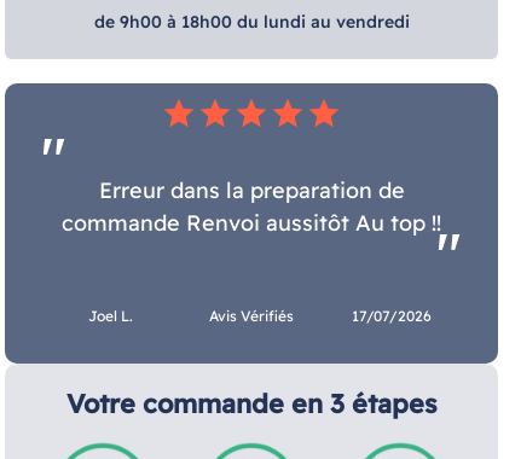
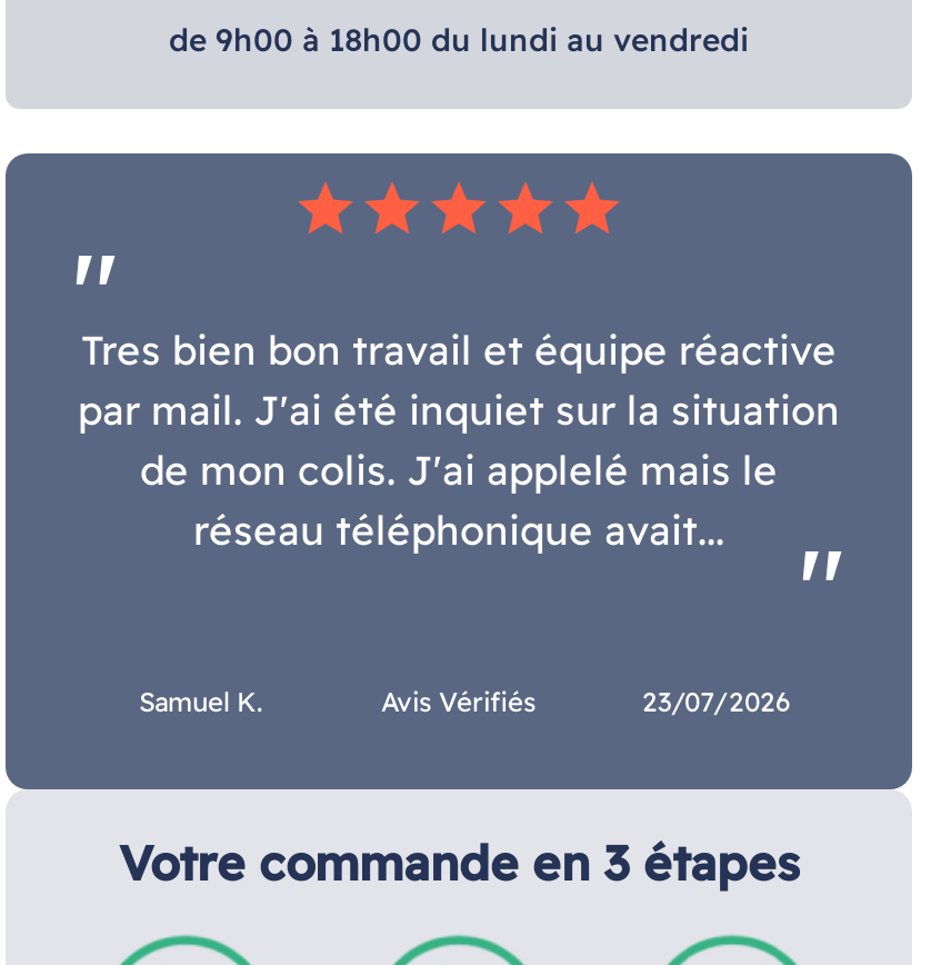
[62,176,441,237] Erreur dans la preparation de | commande Renvoi aussitôt Au top !! -> [78,325,840,556] Tres bien bon travail et équipe réactive | par mail. J'ai été inquiet sur la situation | de mon colis. J'ai applelé mais le | réseau téléphonique avait...
[89,307,134,325] Joel L. -> [139,685,263,718] Samuel K.
[352,307,432,325] 17/07/2026 -> [642,685,791,718] 23/07/2026

